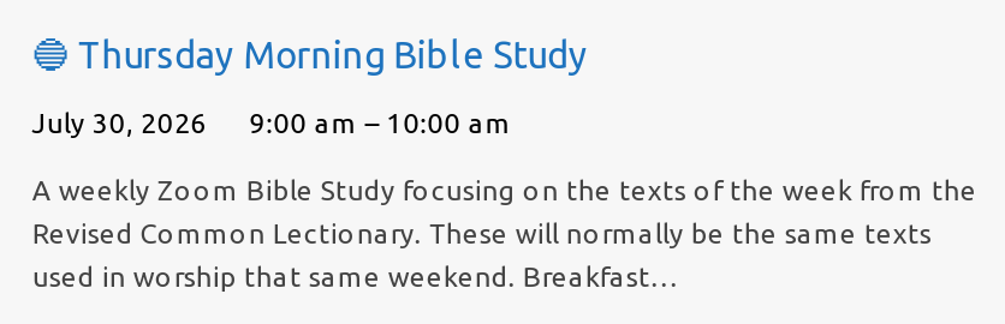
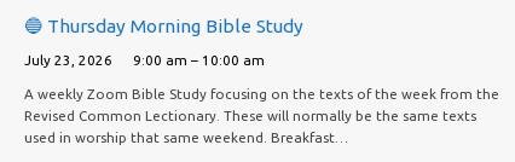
[32,107,511,138] July 30, 2026 9:00 am – 10:00 am -> [24,52,265,68] July 23, 2026 9:00 am – 10:00 am

